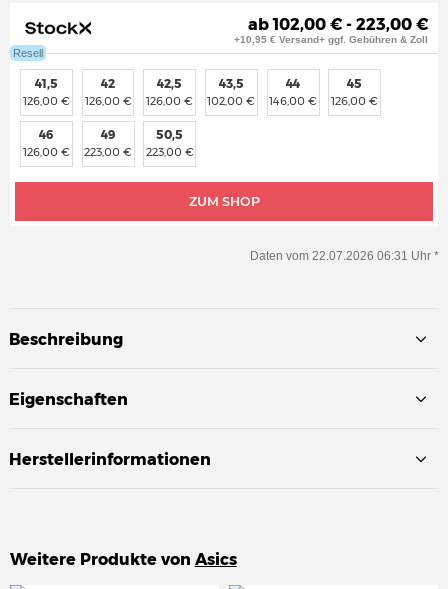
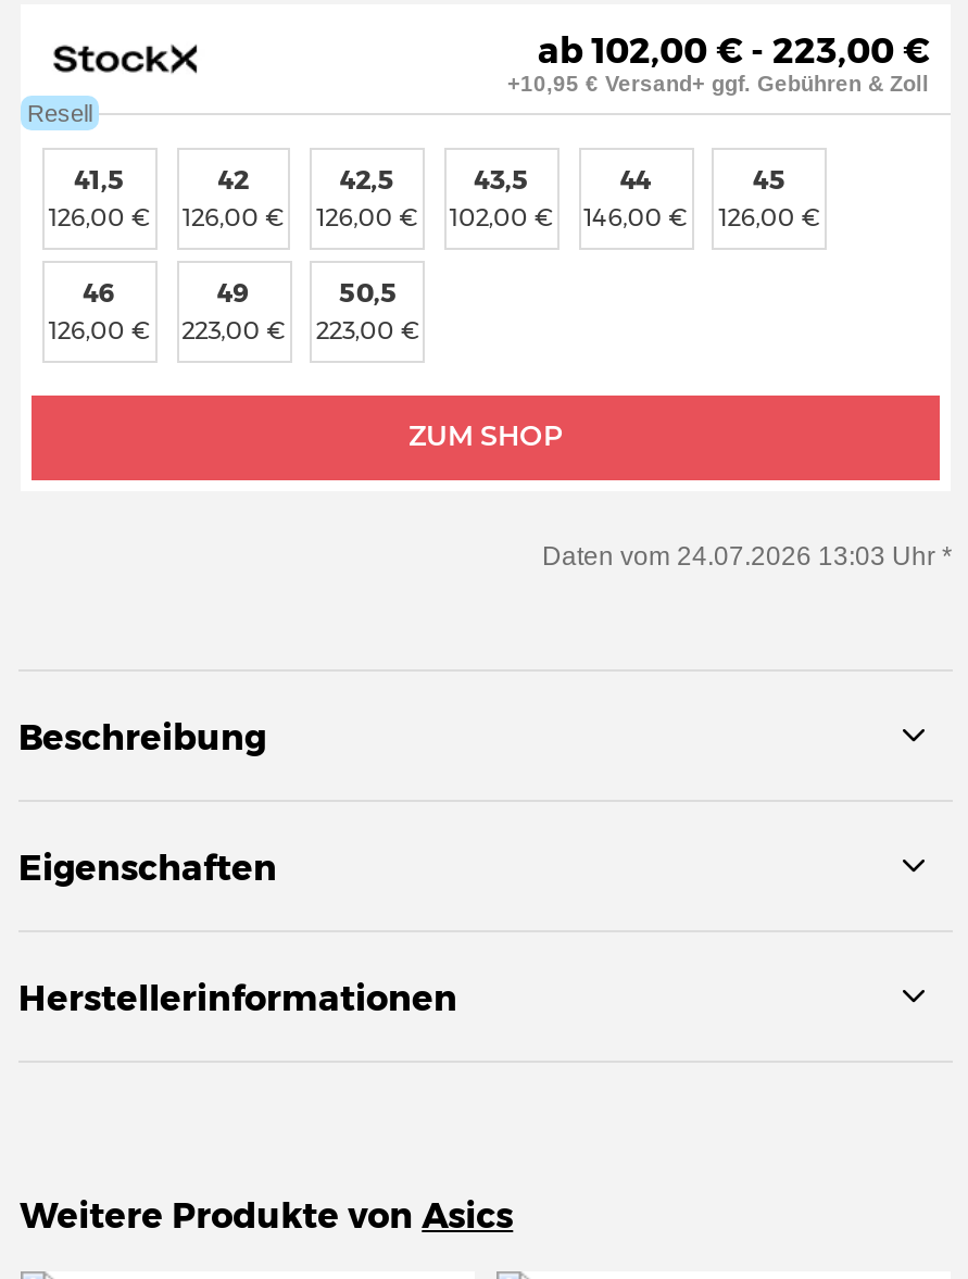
[250,249,439,263] Daten vom 22.07.2026 06:31 Uhr * -> [542,540,953,571] Daten vom 24.07.2026 13:03 Uhr *

